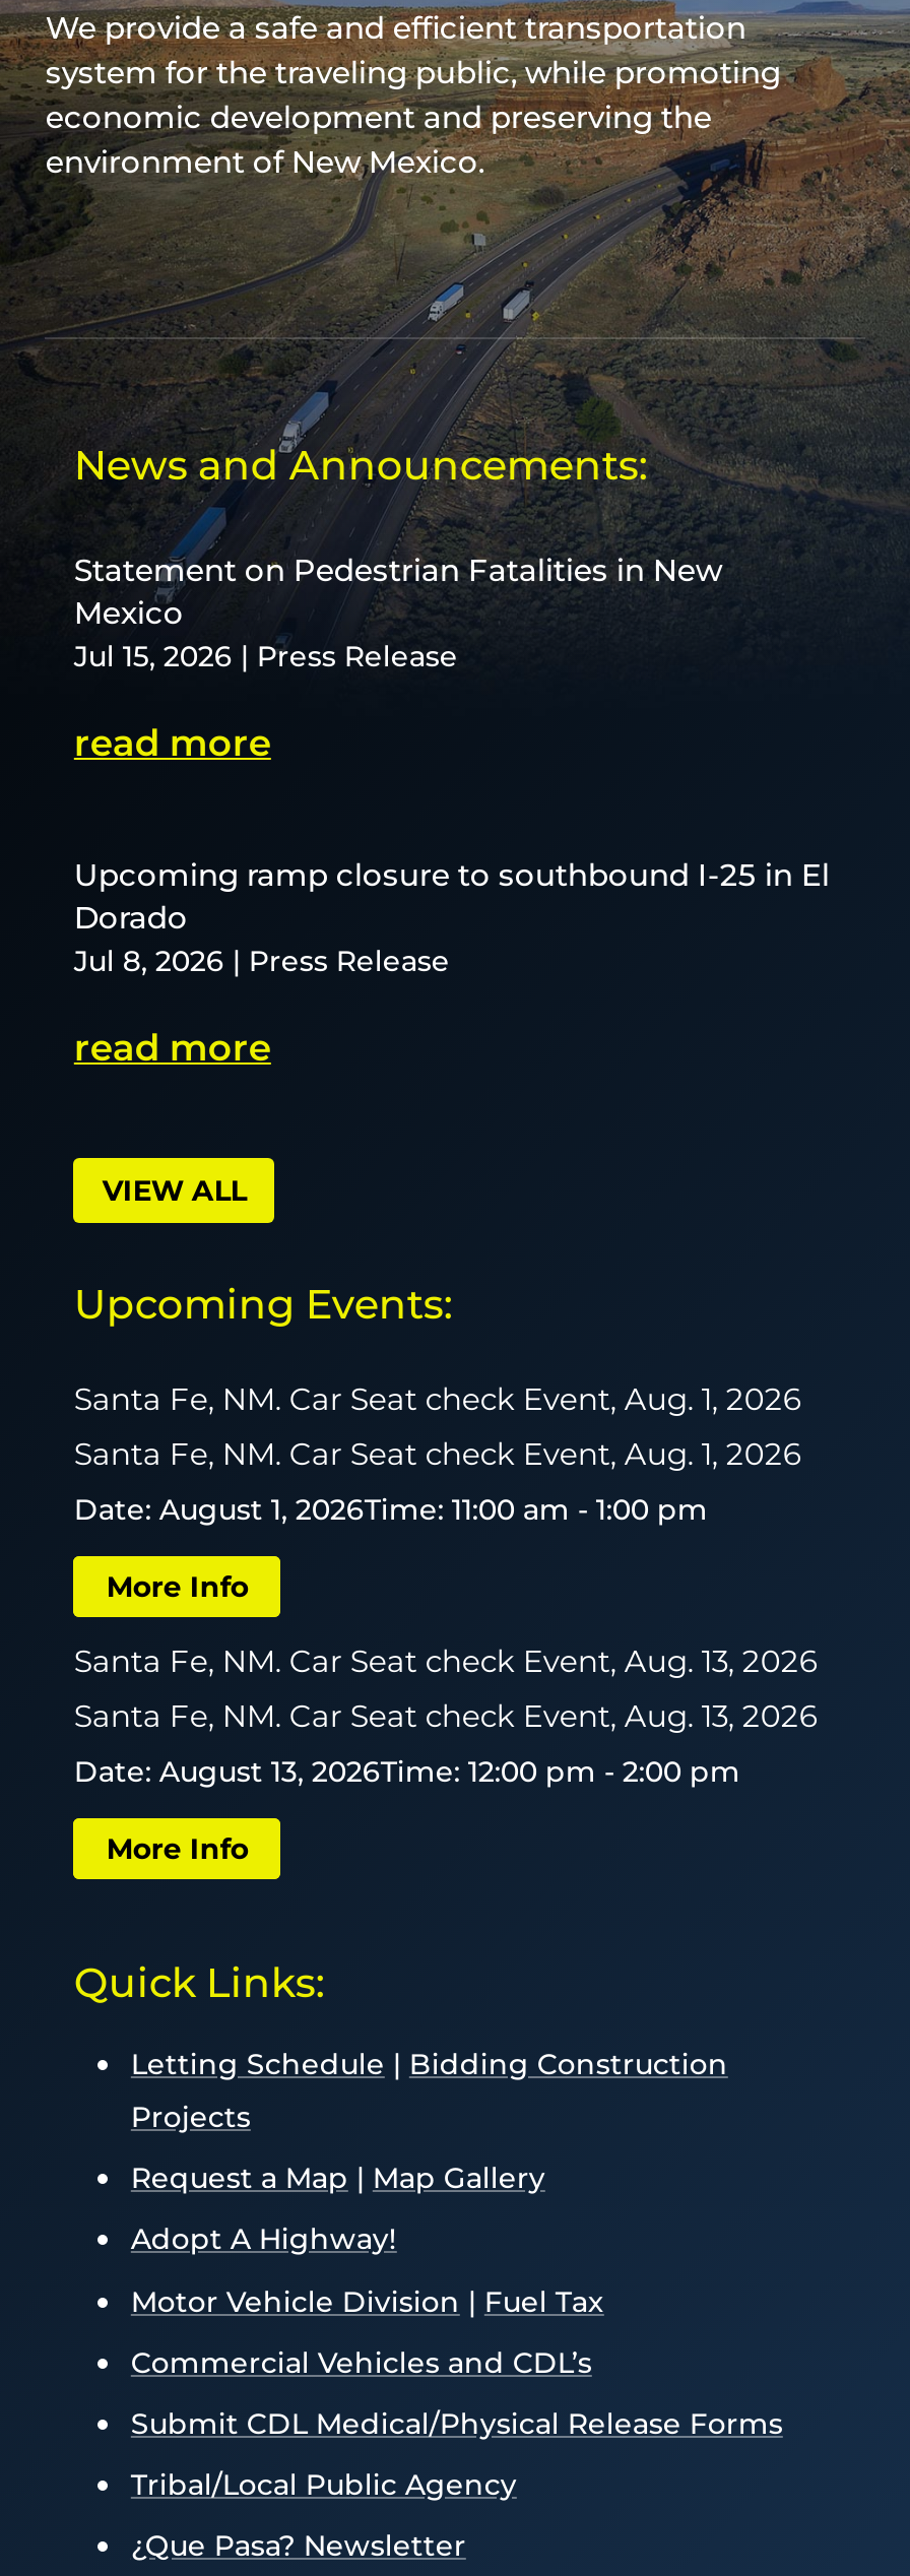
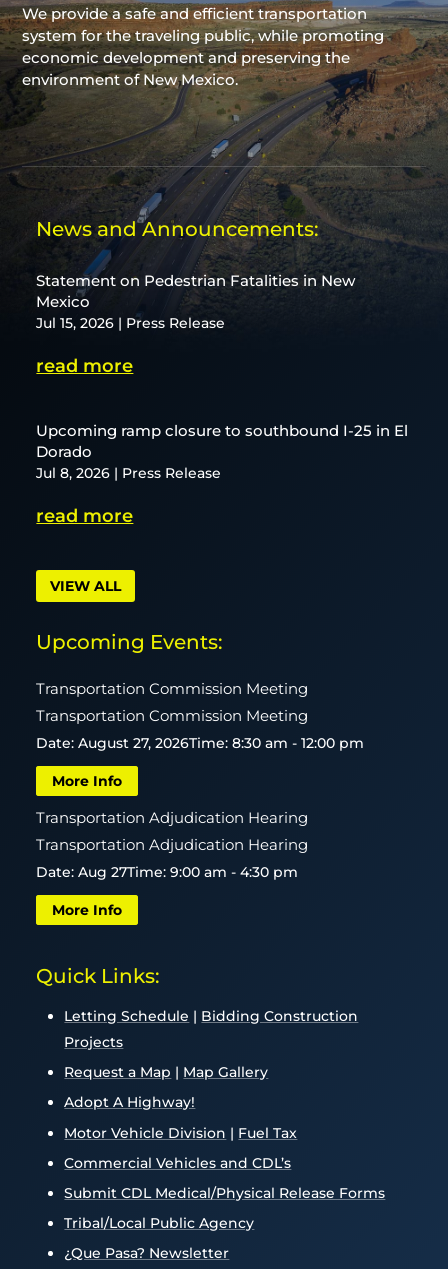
[74,1379,801,1473] Santa Fe, NM. Car Seat check Event, Aug. 1, 2026 | Santa Fe, NM. Car Seat check Event, Aug. 1, 2026 -> [36,679,308,725] Transportation Commission Meeting | Transportation Commission Meeting
[74,1491,708,1528] Date: August 1, 2026Time: 11:00 am - 1:00 pm -> [36,734,364,752] Date: August 27, 2026Time: 8:30 am - 12:00 pm
[74,1641,817,1735] Santa Fe, NM. Car Seat check Event, Aug. 13, 2026 | Santa Fe, NM. Car Seat check Event, Aug. 13, 2026 -> [36,808,308,854] Transportation Adjudication Hearing | Transportation Adjudication Hearing
[74,1753,740,1790] Date: August 13, 2026Time: 12:00 pm - 2:00 pm -> [36,863,298,881] Date: Aug 27Time: 9:00 am - 4:30 pm

